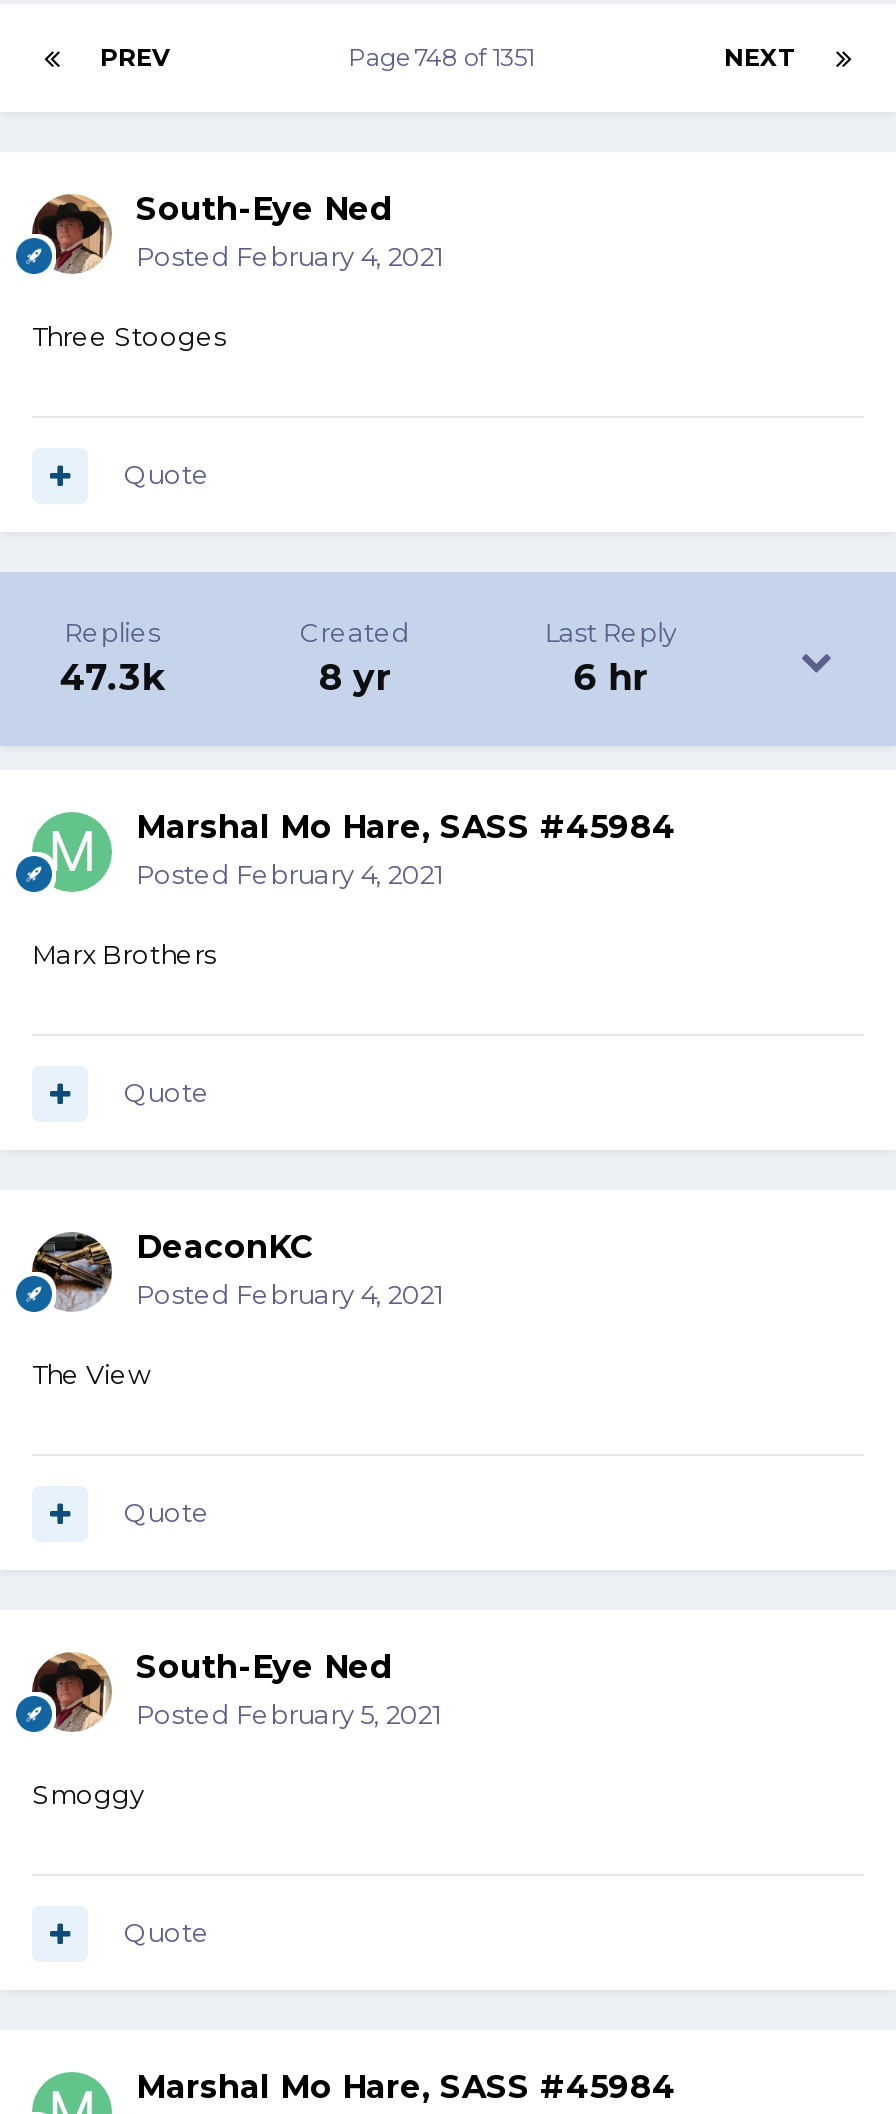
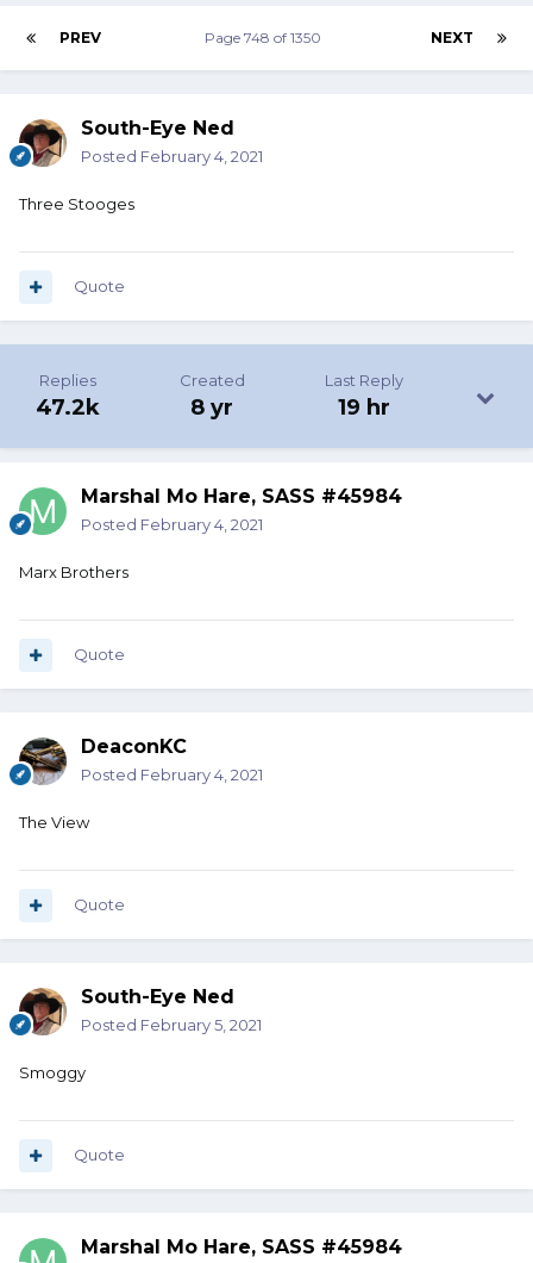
[348,43,546,73] Page 748 of 1351 -> [204,29,328,47] Page 748 of 1350
[59,657,165,701] 47.3k -> [35,395,99,421] 47.2k
[574,657,648,701] 6 hr -> [337,395,390,421] 19 hr

